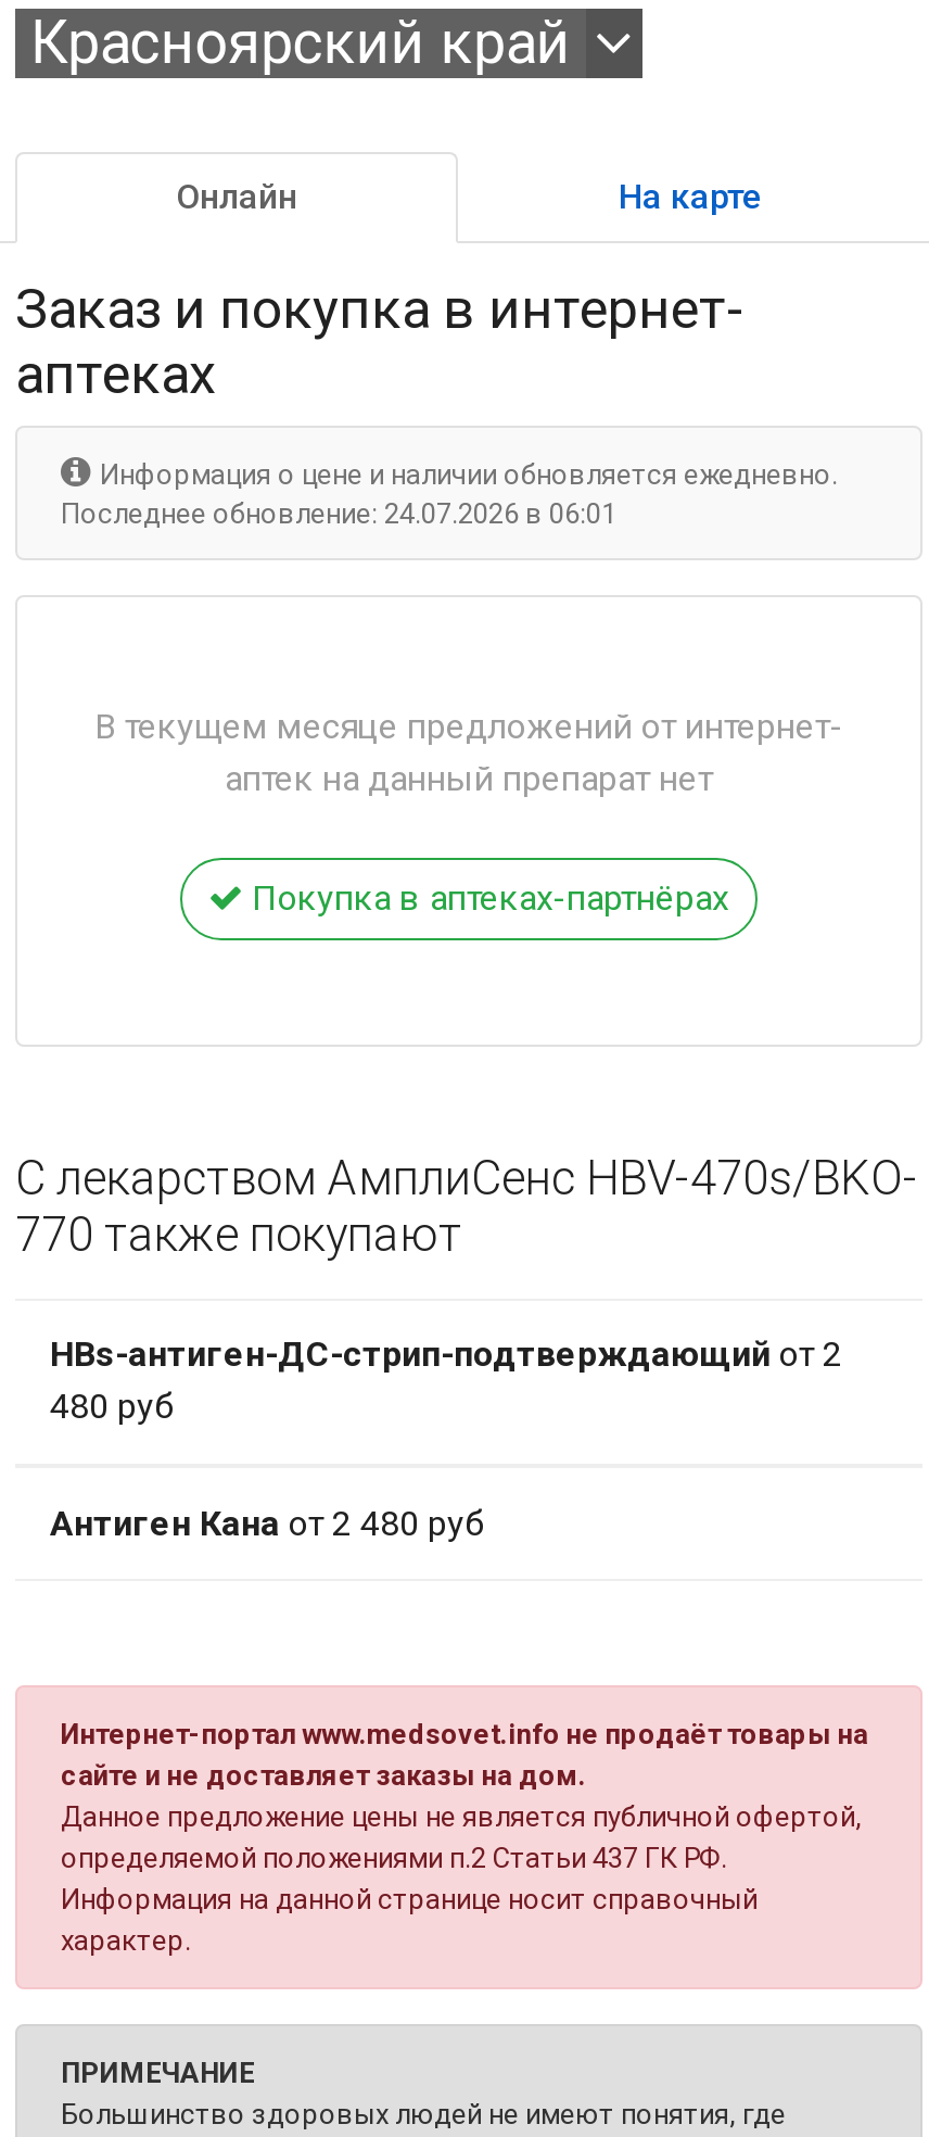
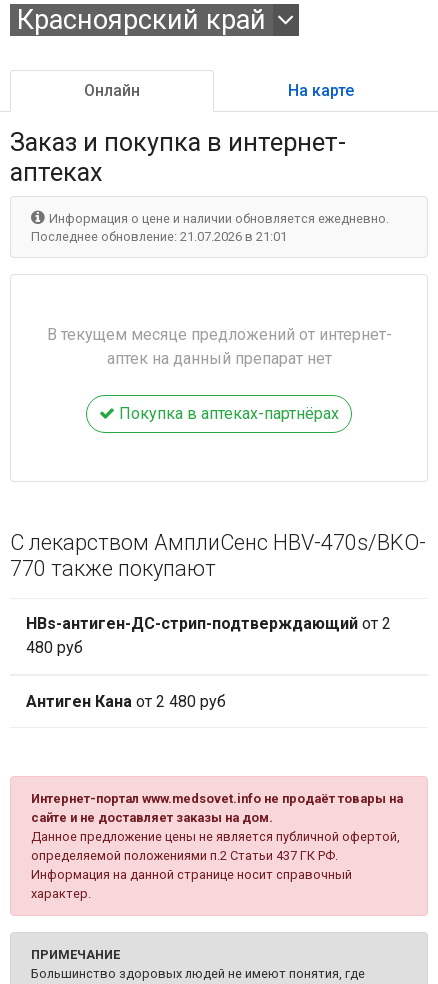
[61,497,616,529] Последнее обновление: 24.07.2026 в 06:01 -> [31,229,287,244] Последнее обновление: 21.07.2026 в 21:01

